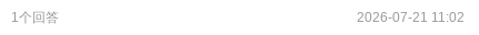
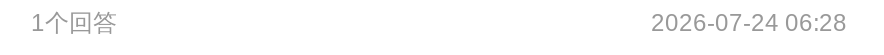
[357,10,465,25] 2026-07-21 11:02 -> [651,9,847,37] 2026-07-24 06:28

